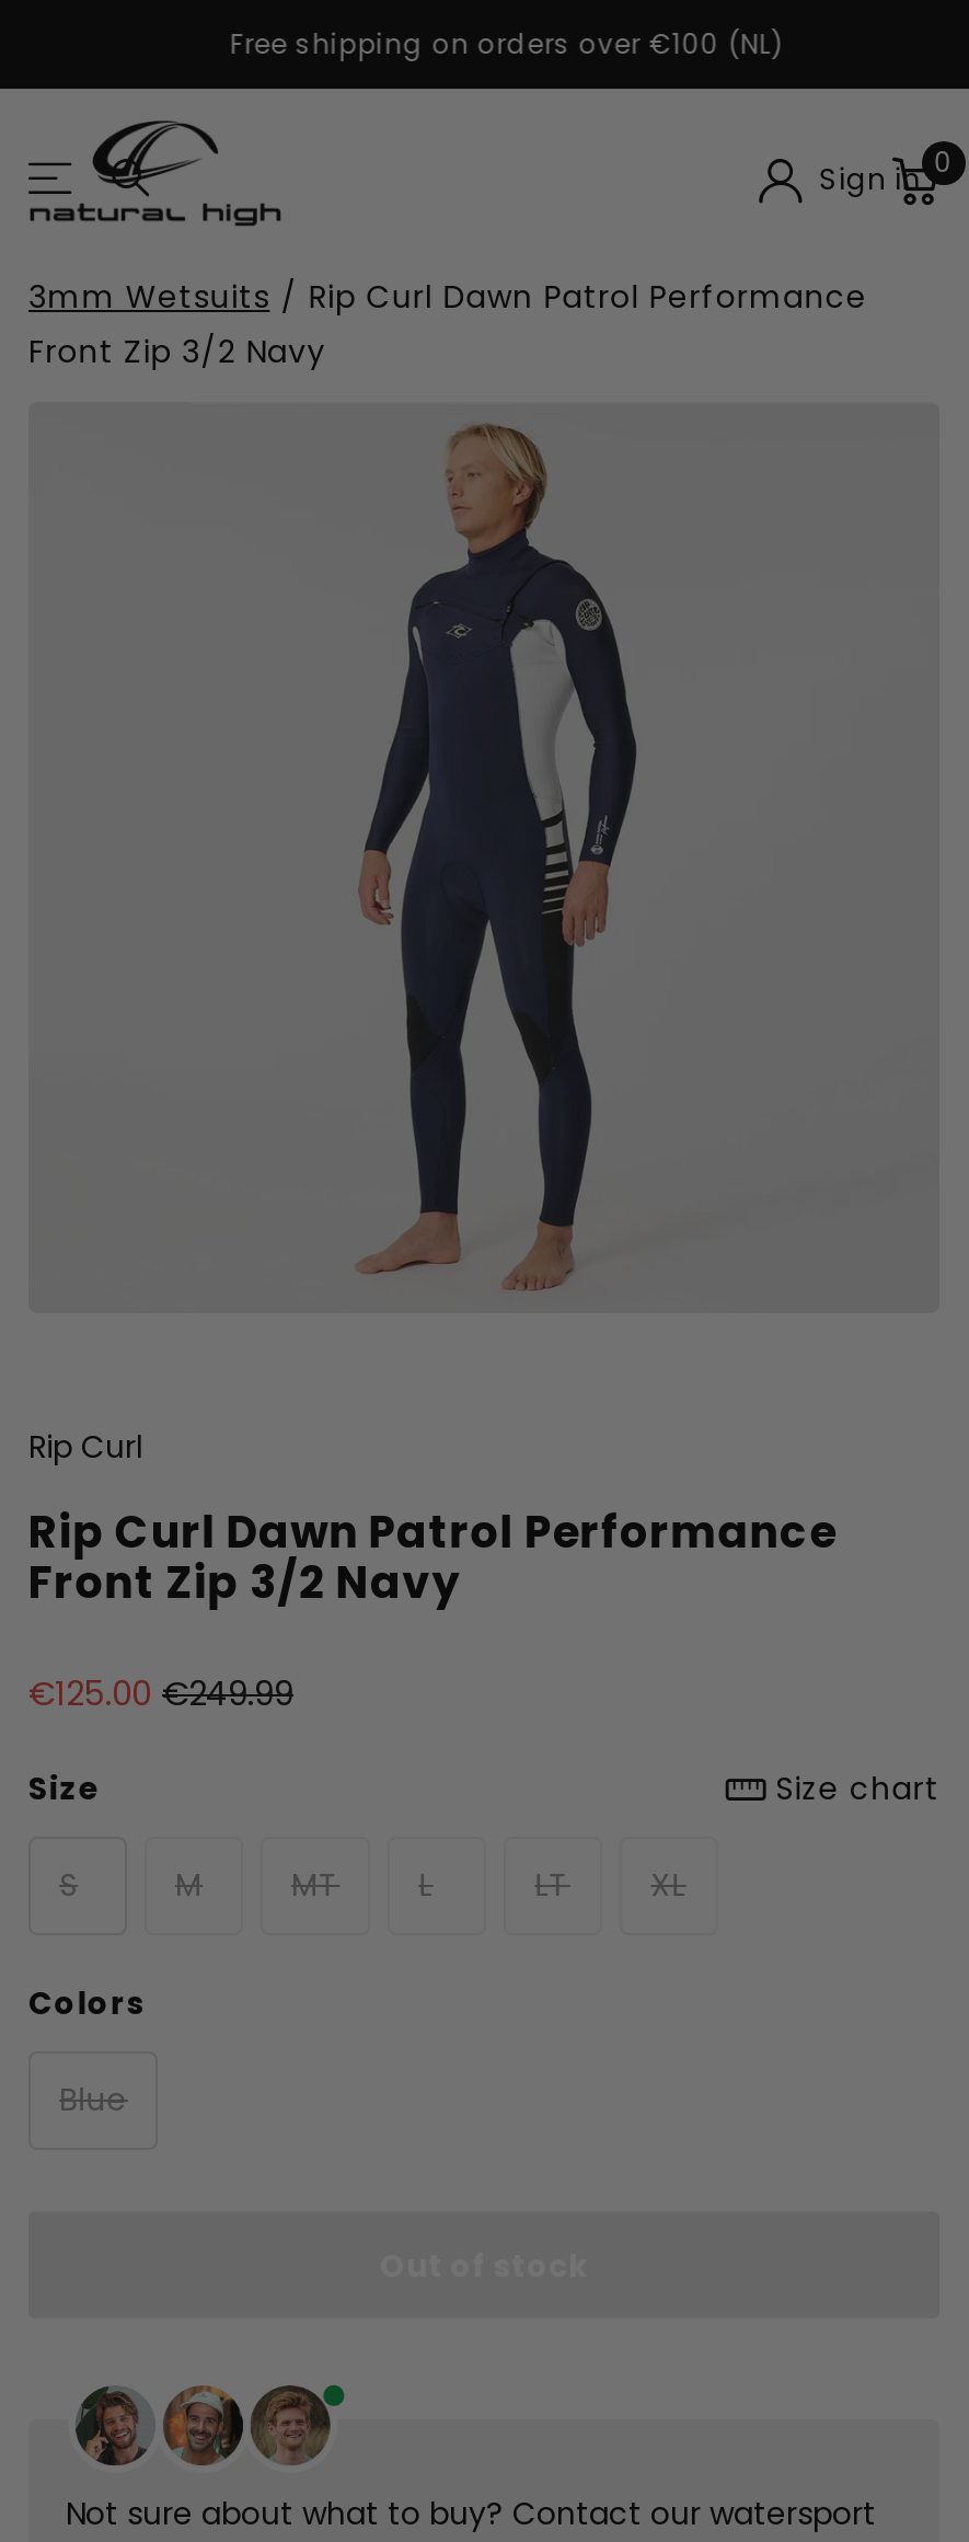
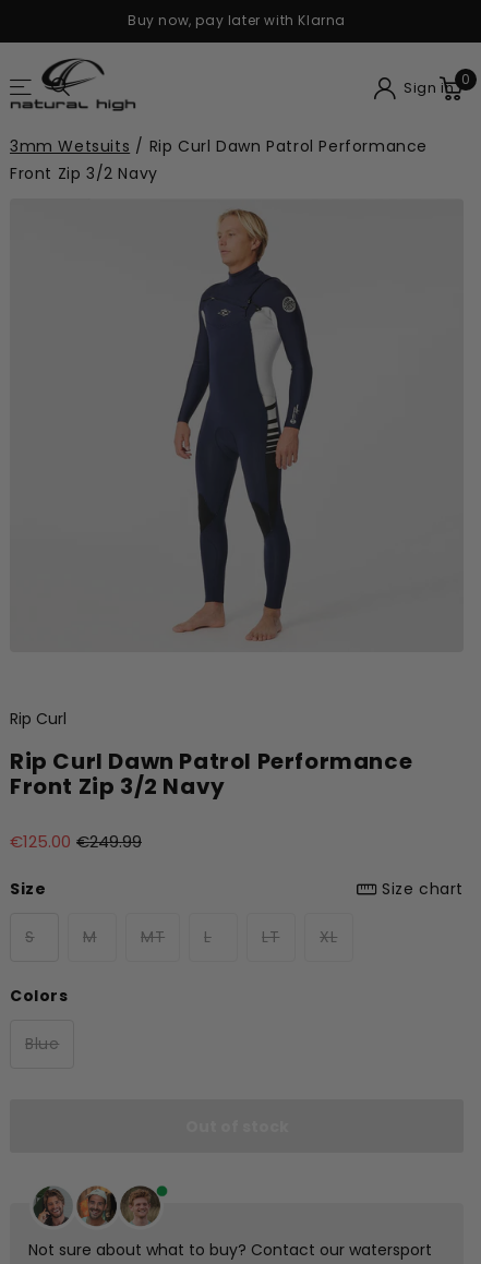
[207,25,761,62] Free shipping on orders over €100 (NL) -> [128,11,346,29] Buy now, pay later with Klarna

